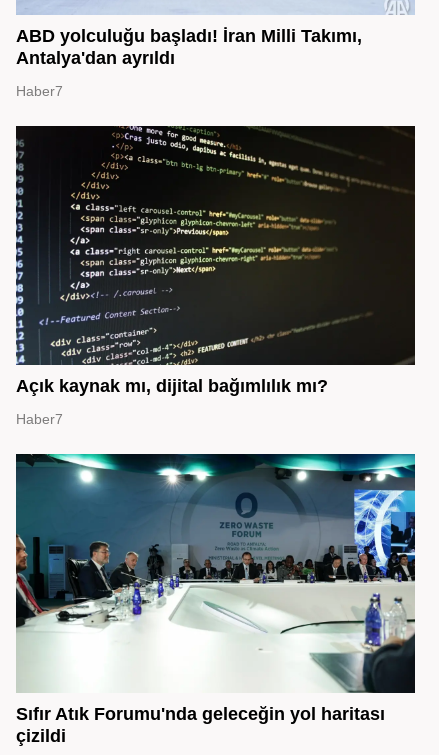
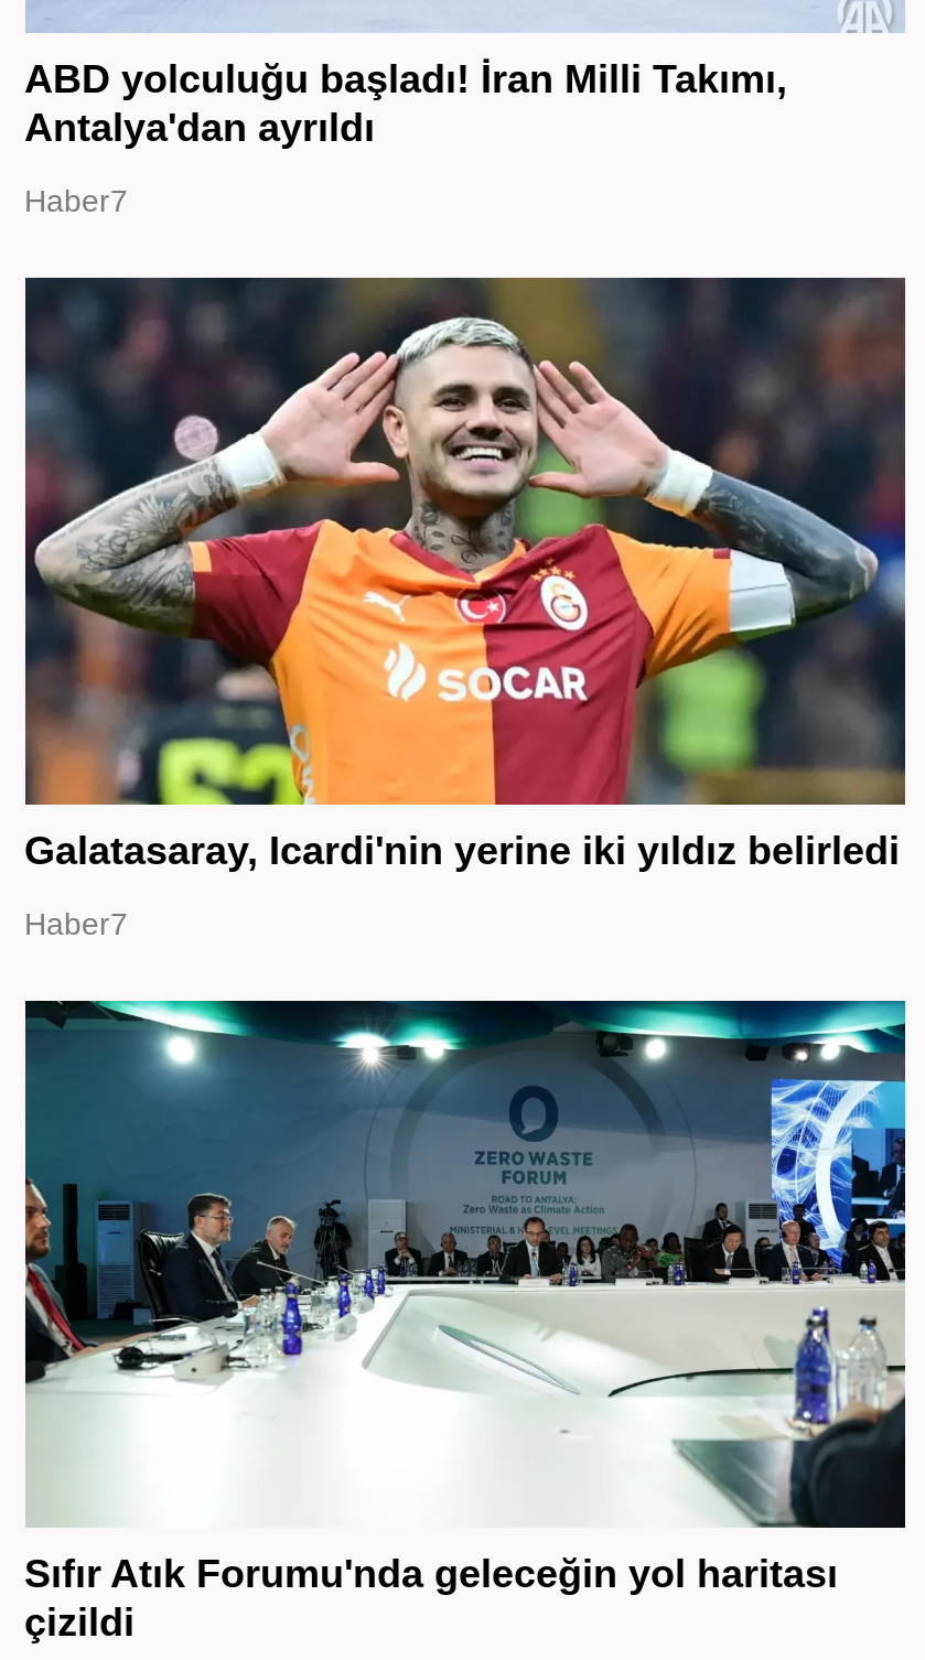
[15,125,416,396] [image] | Açık kaynak mı, dijital bağımlılık mı? -> [23,276,907,873] [image] | Galatasaray, Icardi'nin yerine iki yıldız belirledi

